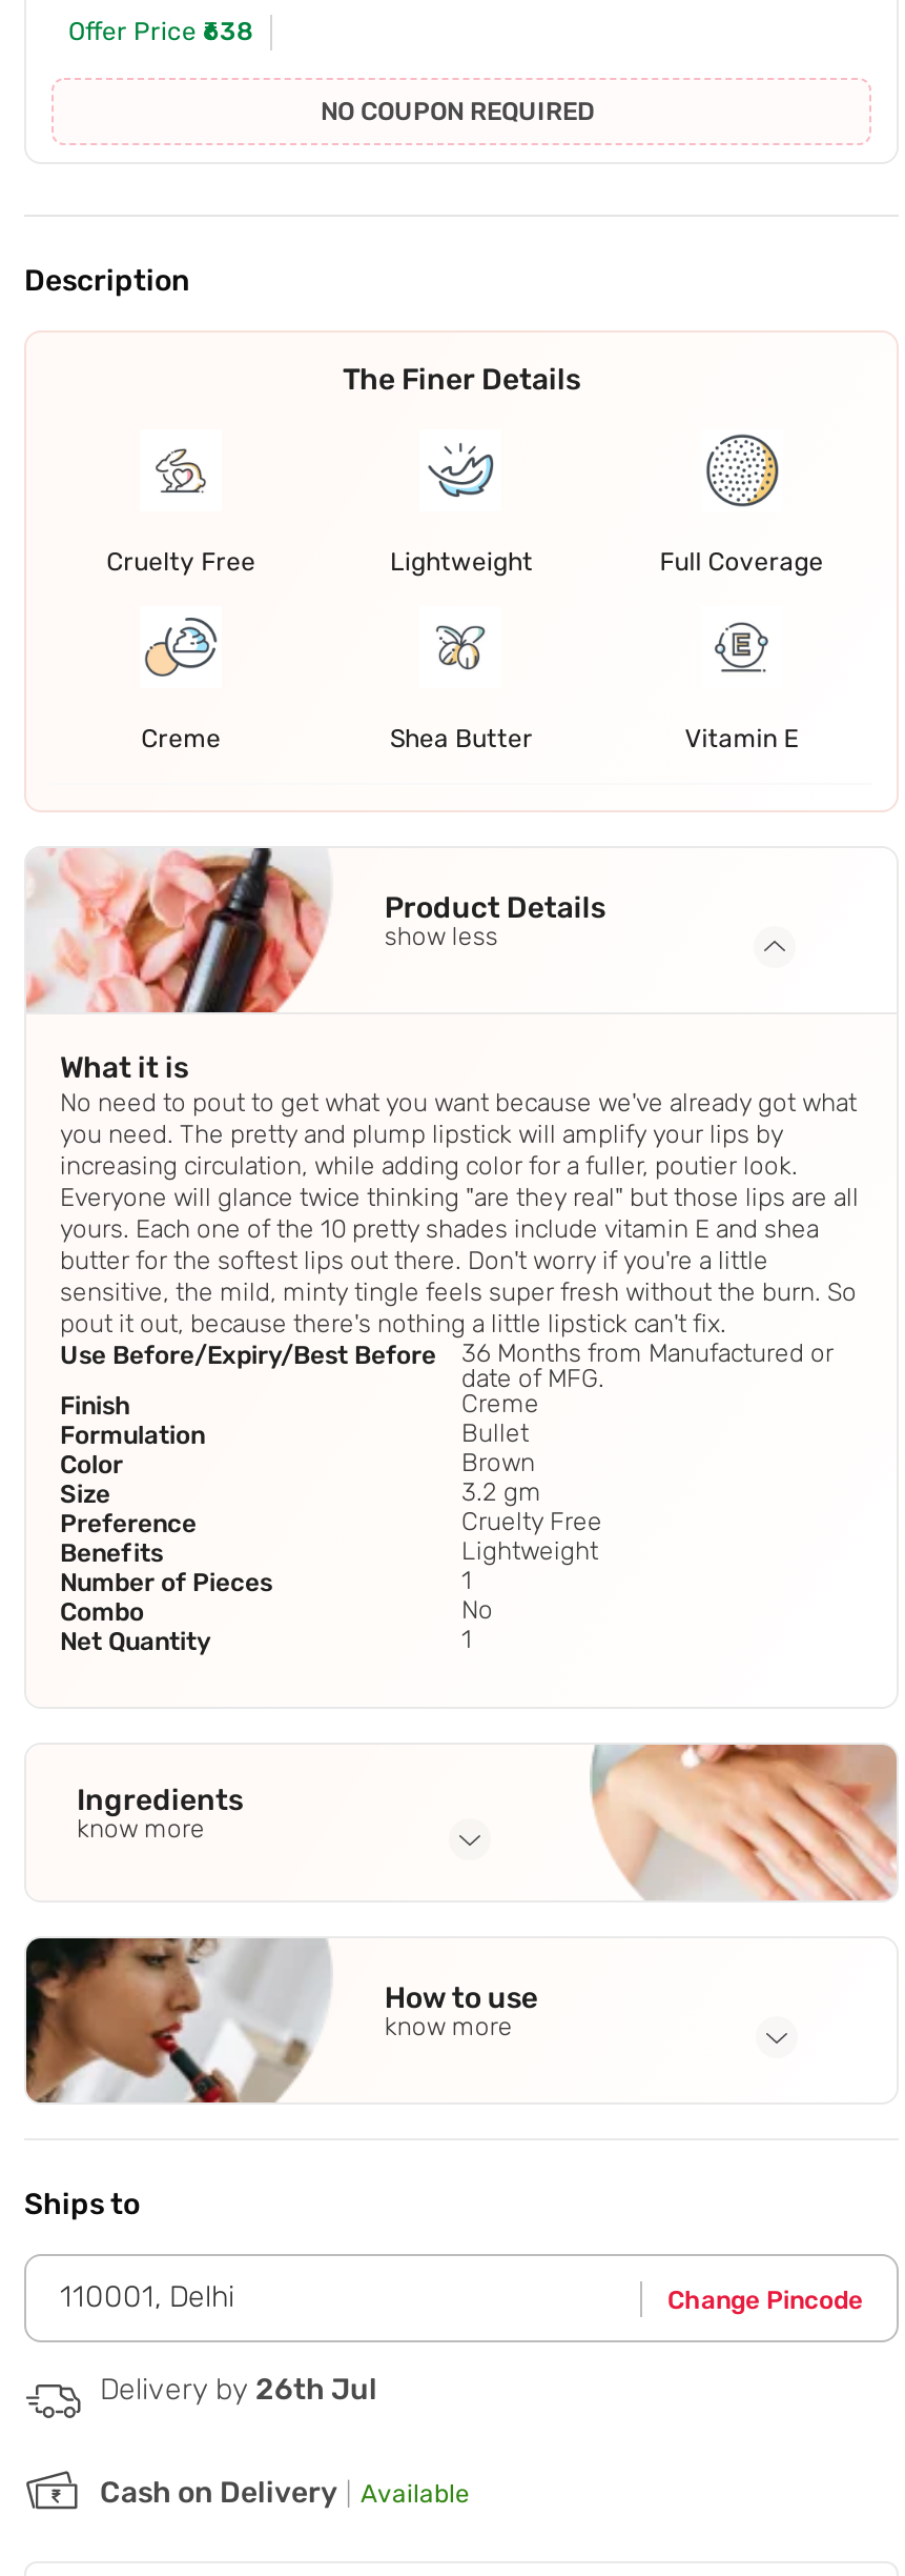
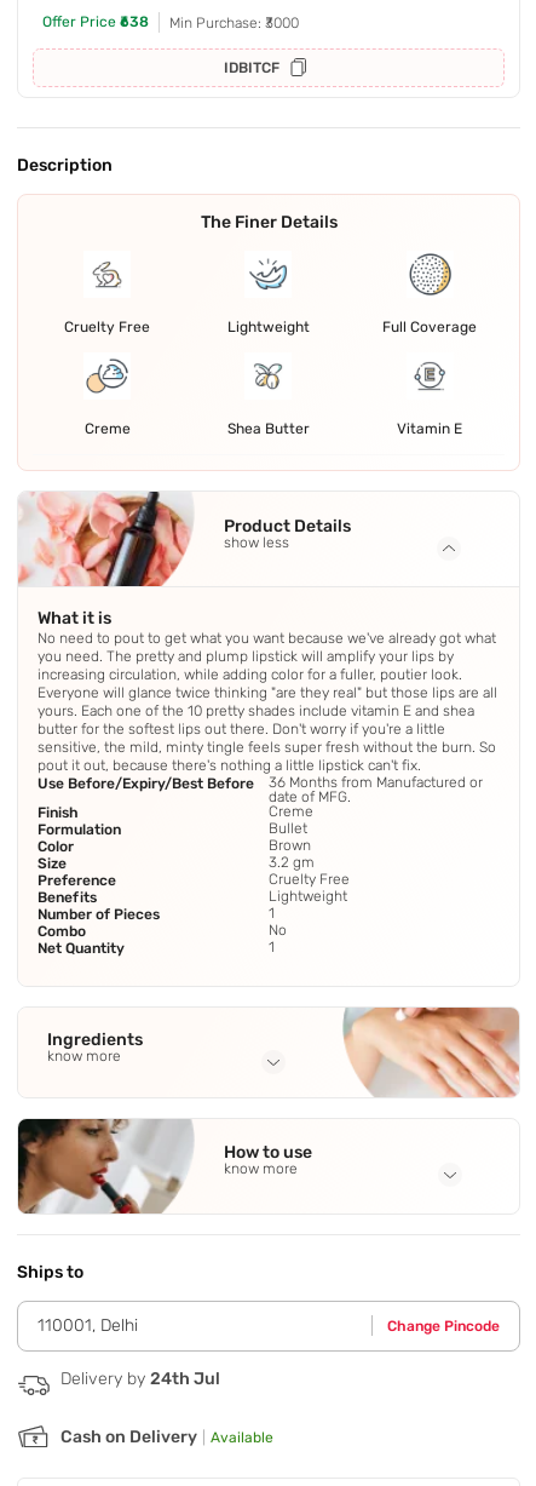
[321,97,594,127] NO COUPON REQUIRED -> [169,14,299,77] Min Purchase: ₹3000 | IDBITCF
[100,2372,377,2407] Delivery by 26th Jul -> [60,1368,220,1389] Delivery by 24th Jul

